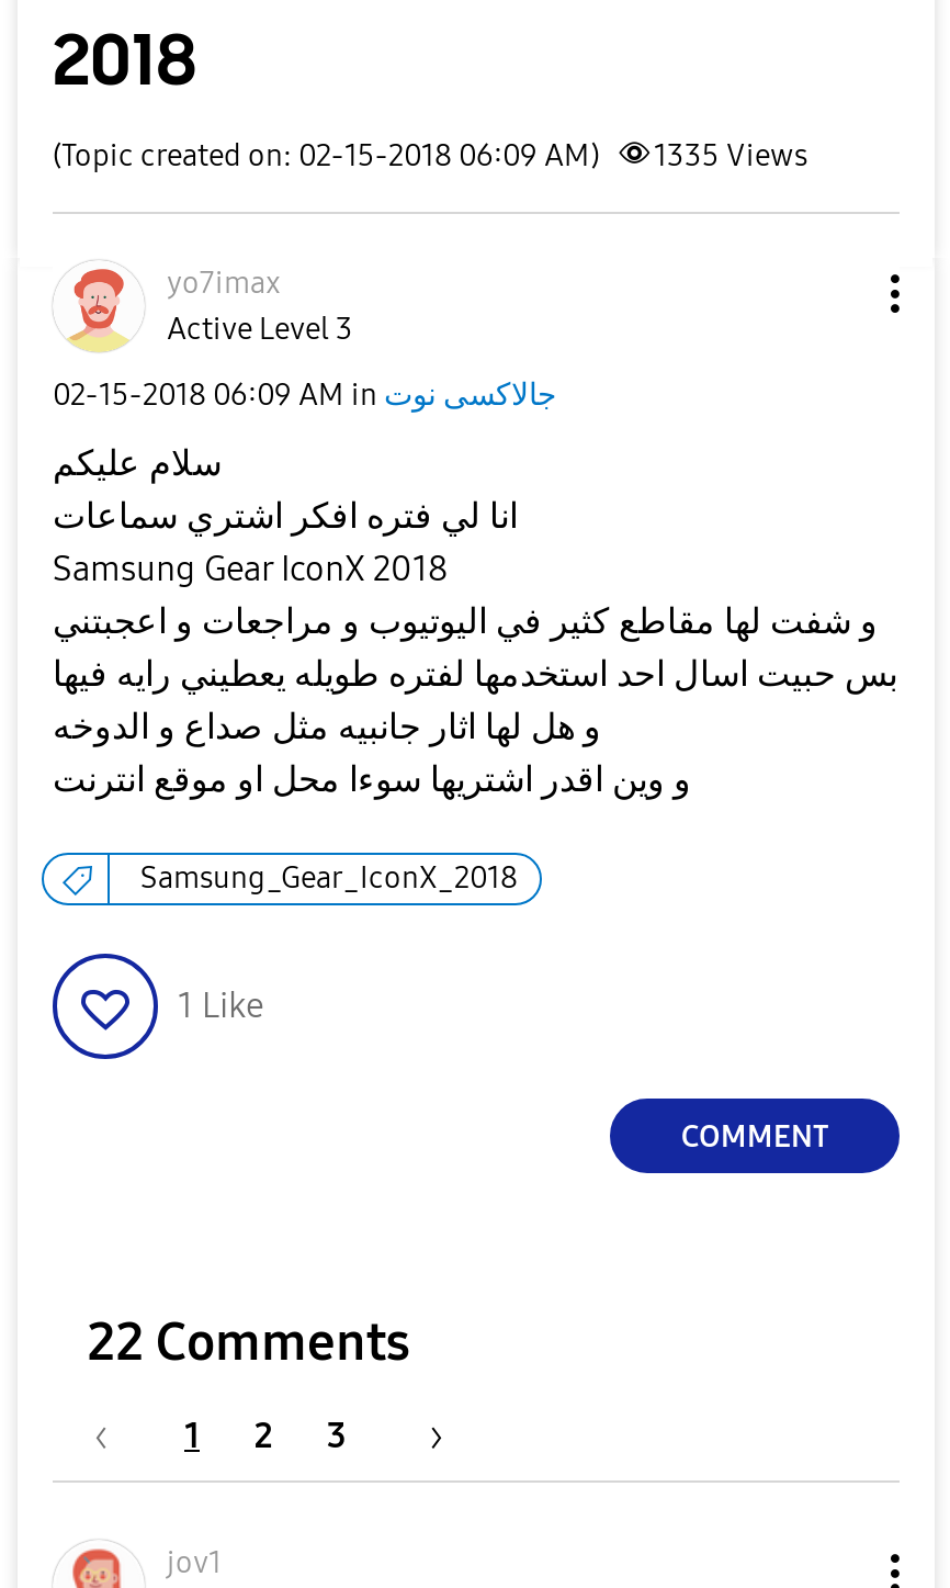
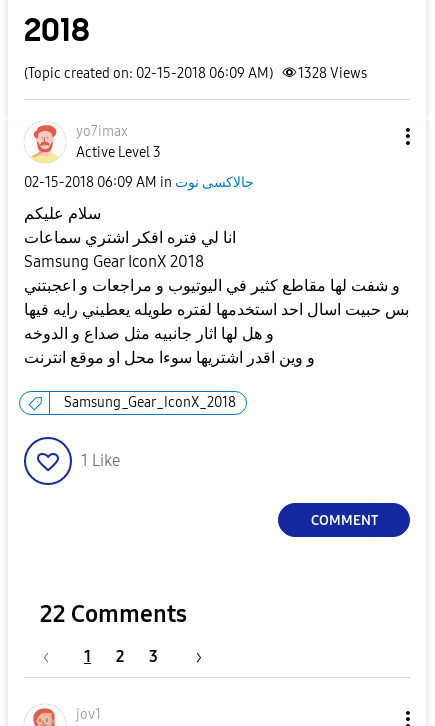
[53,137,807,174] (Topic created on: 02-15-2018 06:09 AM) 1335 Views -> [24,65,367,82] (Topic created on: 02-15-2018 06:09 AM) 1328 Views

